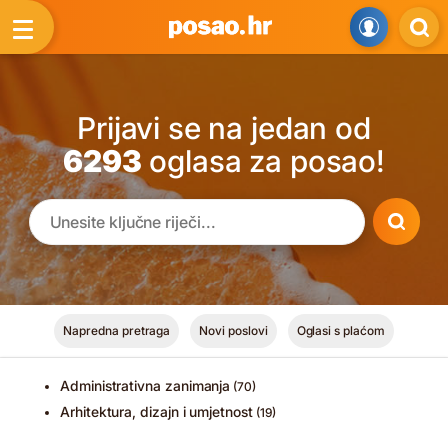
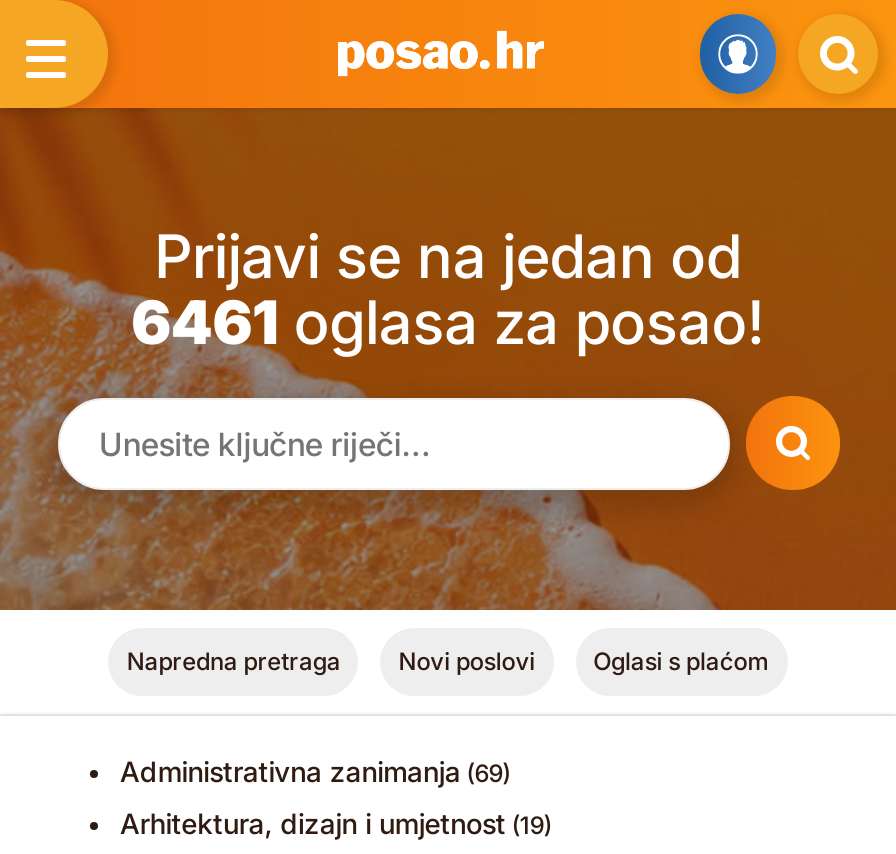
[63,143,385,179] 6293 oglasa za posao! -> [131,286,765,358] 6461 oglasa za posao!
[60,377,256,394] Administrativna zanimanja (70) -> [120,754,510,788] Administrativna zanimanja (69)

